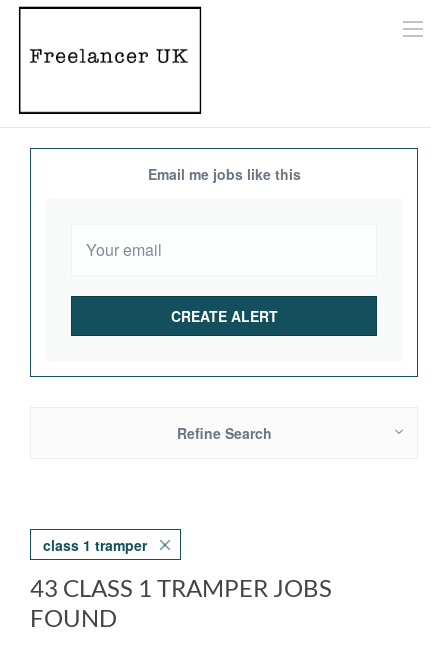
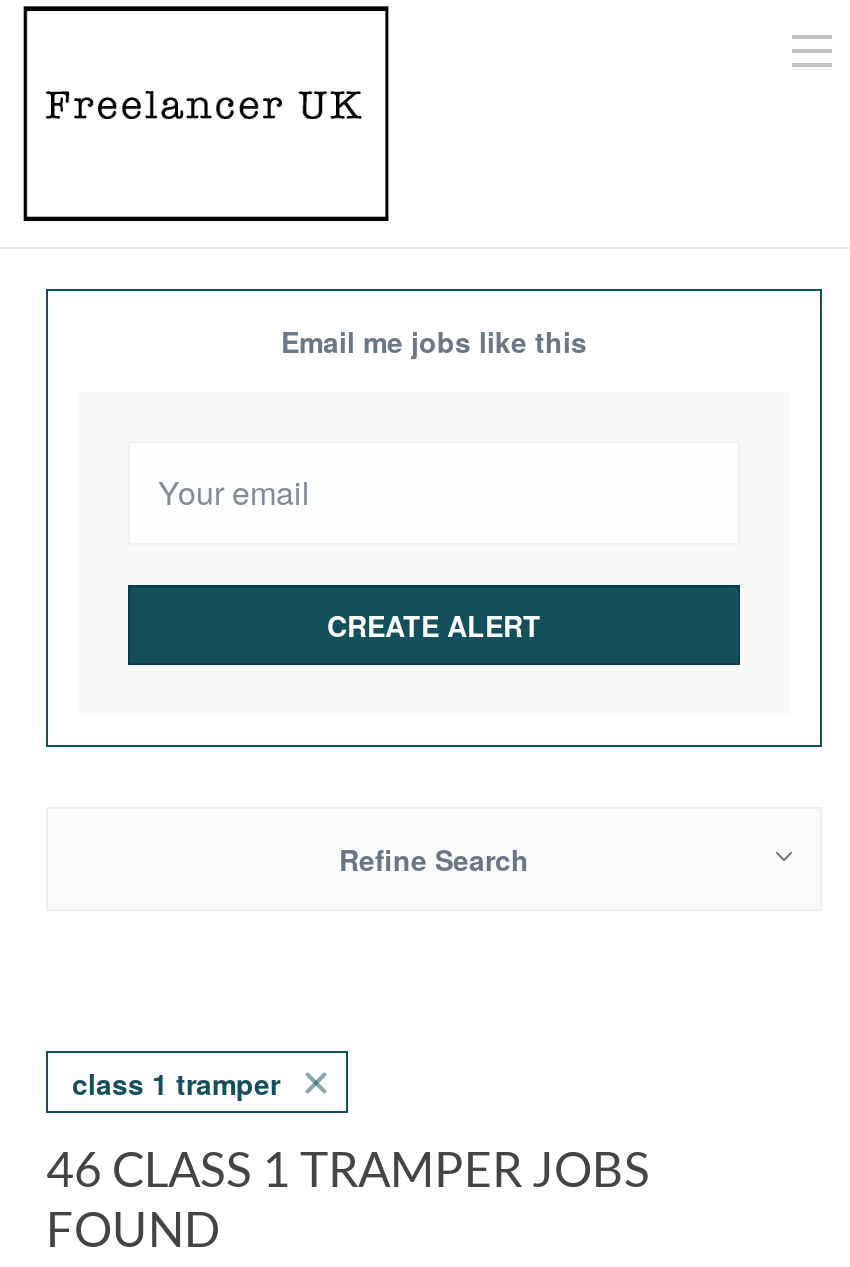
[30,573,332,602] 43 CLASS 1 TRAMPER JOBS -> [46,1139,650,1197] 46 CLASS 1 TRAMPER JOBS

